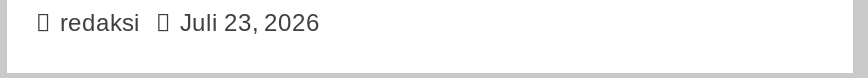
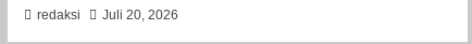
[60,9,320,37] redaksi Juli 23, 2026 -> [36,7,178,22] redaksi Juli 20, 2026

